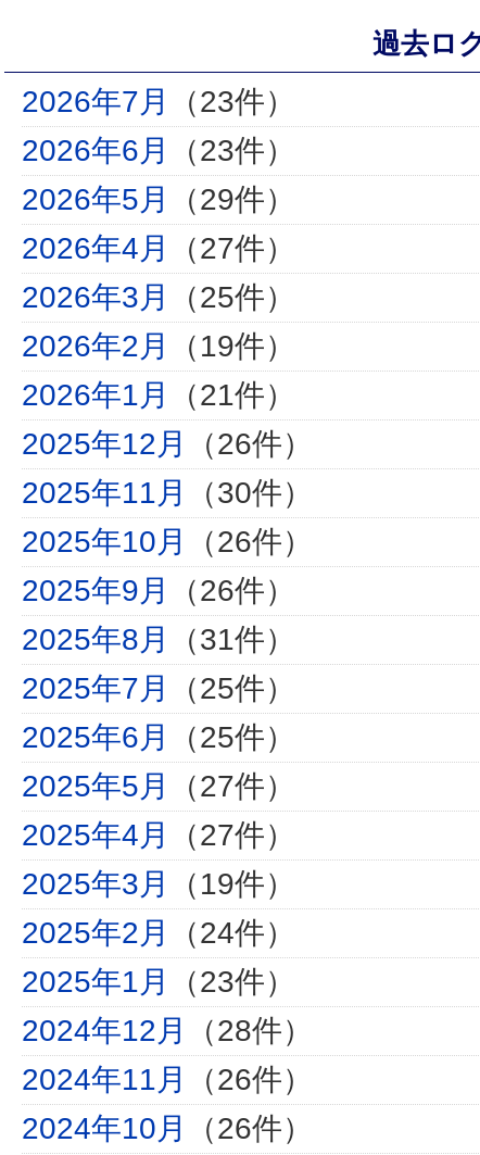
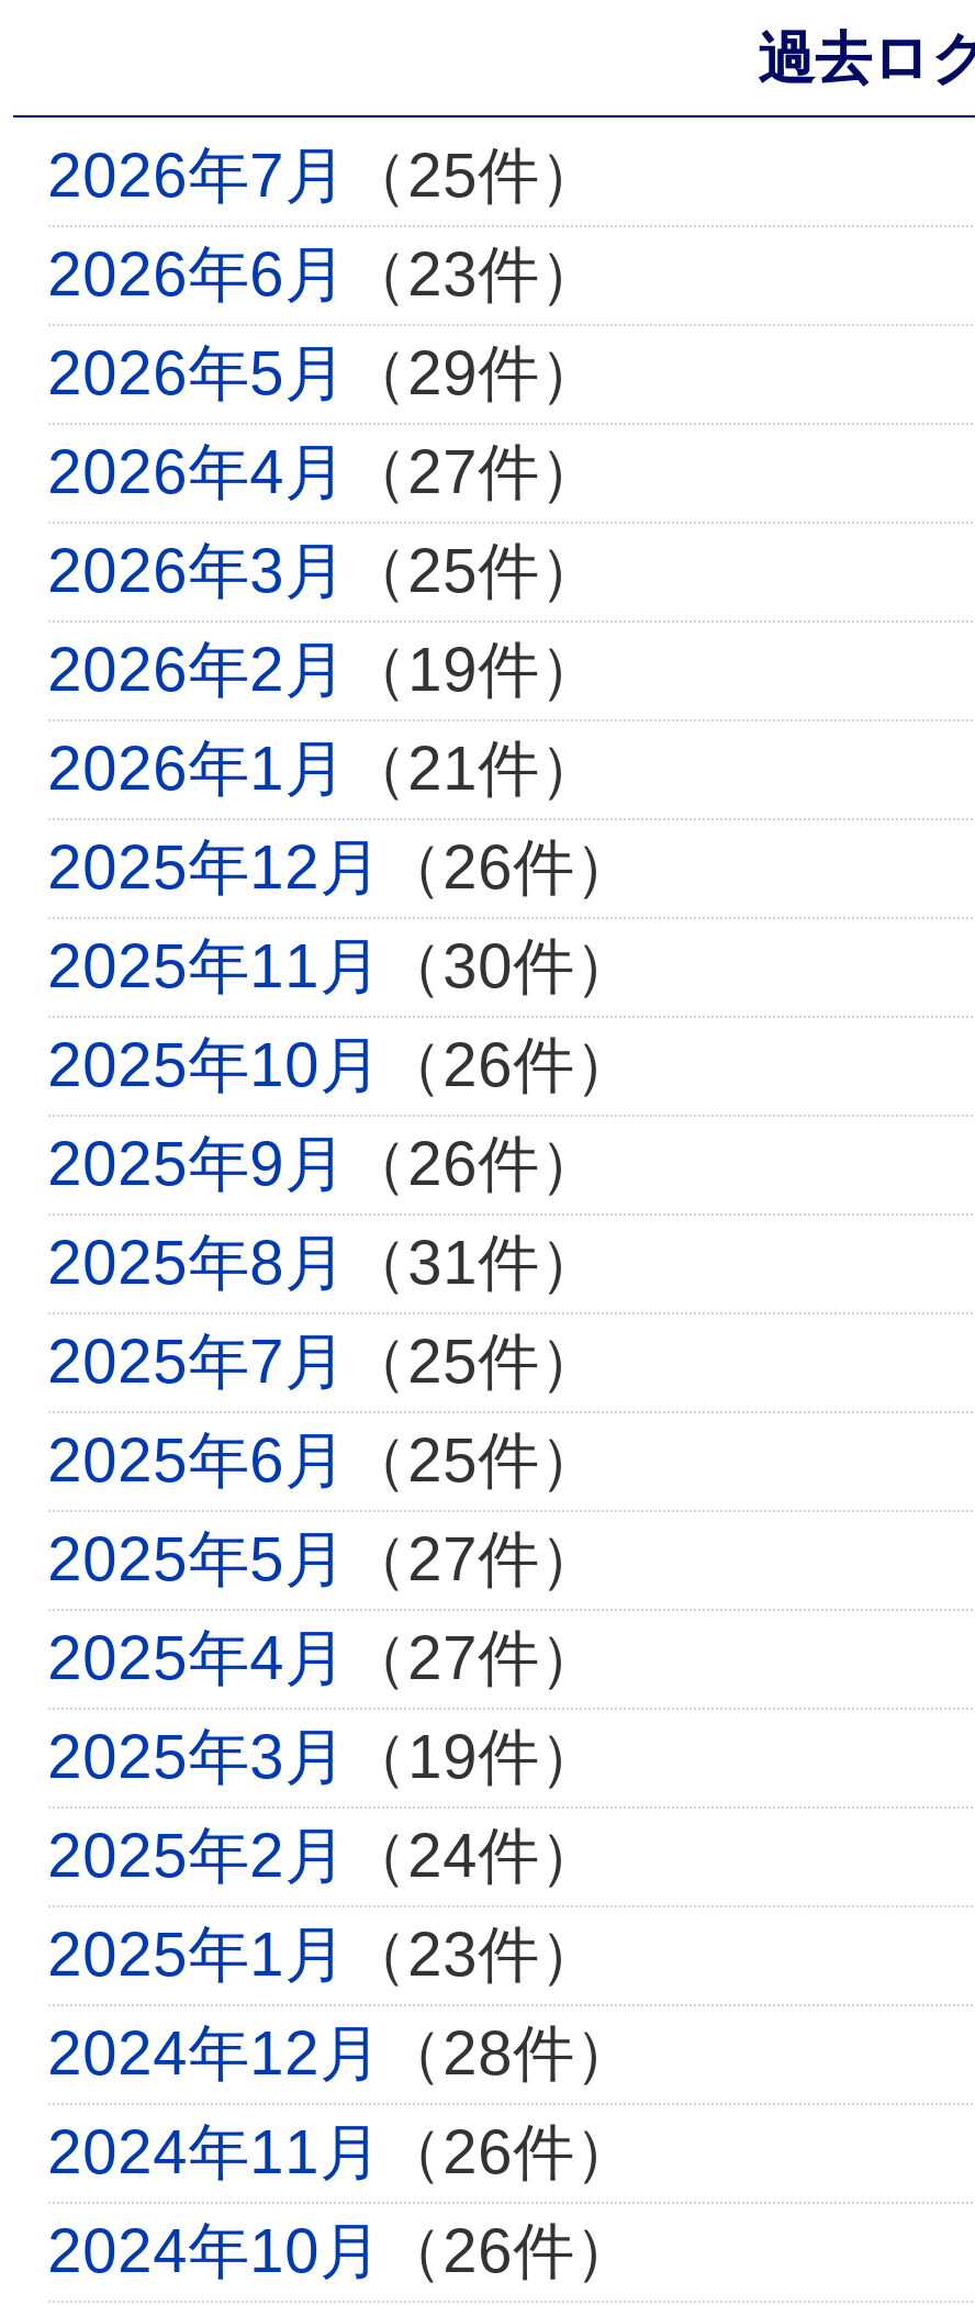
[21,85,295,118] 2026年7月（23件） -> [47,142,601,210] 2026年7月（25件）

